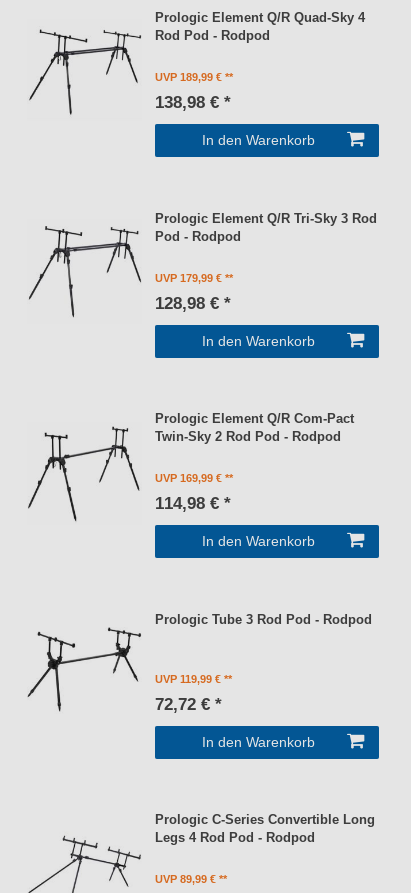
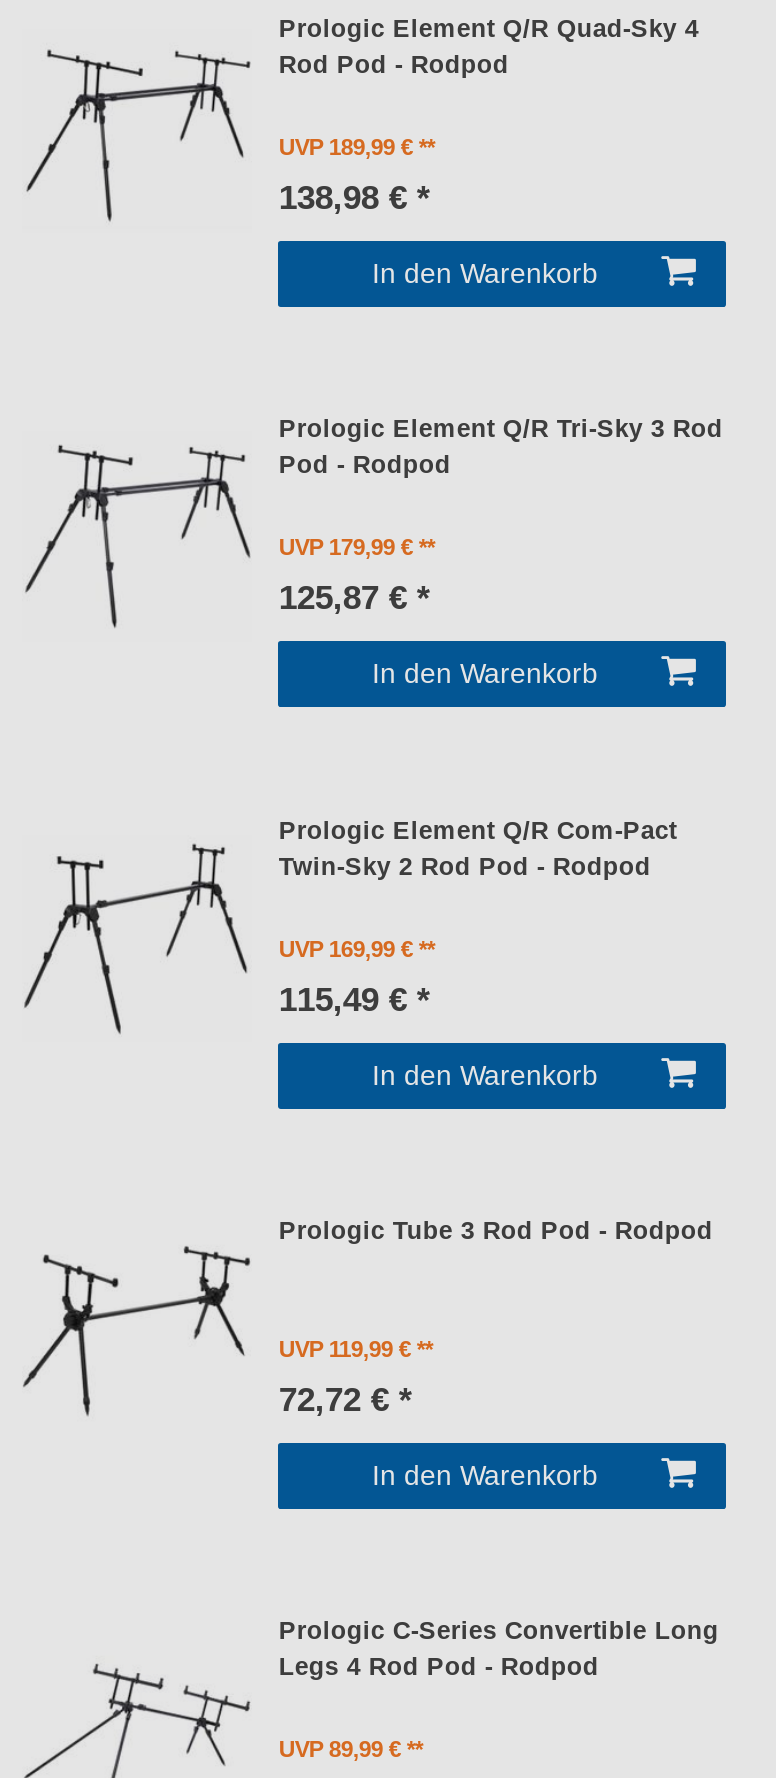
[155,294,231,313] 128,98 € * -> [279,580,431,618] 125,87 € *
[155,494,231,513] 114,98 € * -> [279,980,431,1018] 115,49 € *

